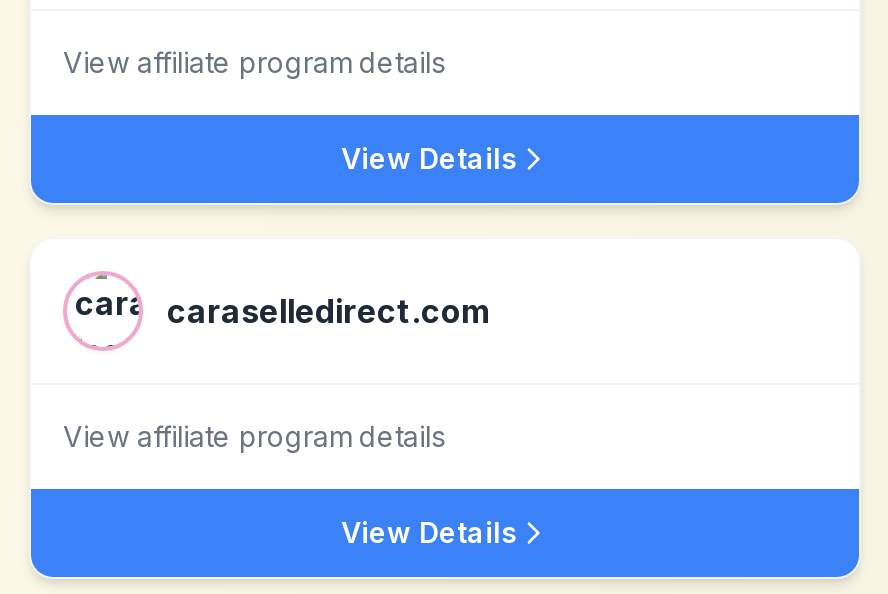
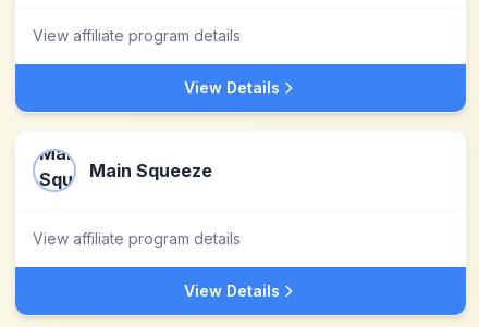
[63,271,489,351] [image] | caraselledirect.com -> [33,149,212,192] [image] | Main Squeeze

